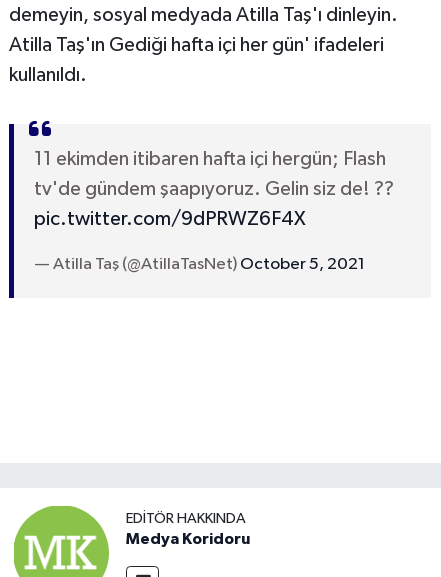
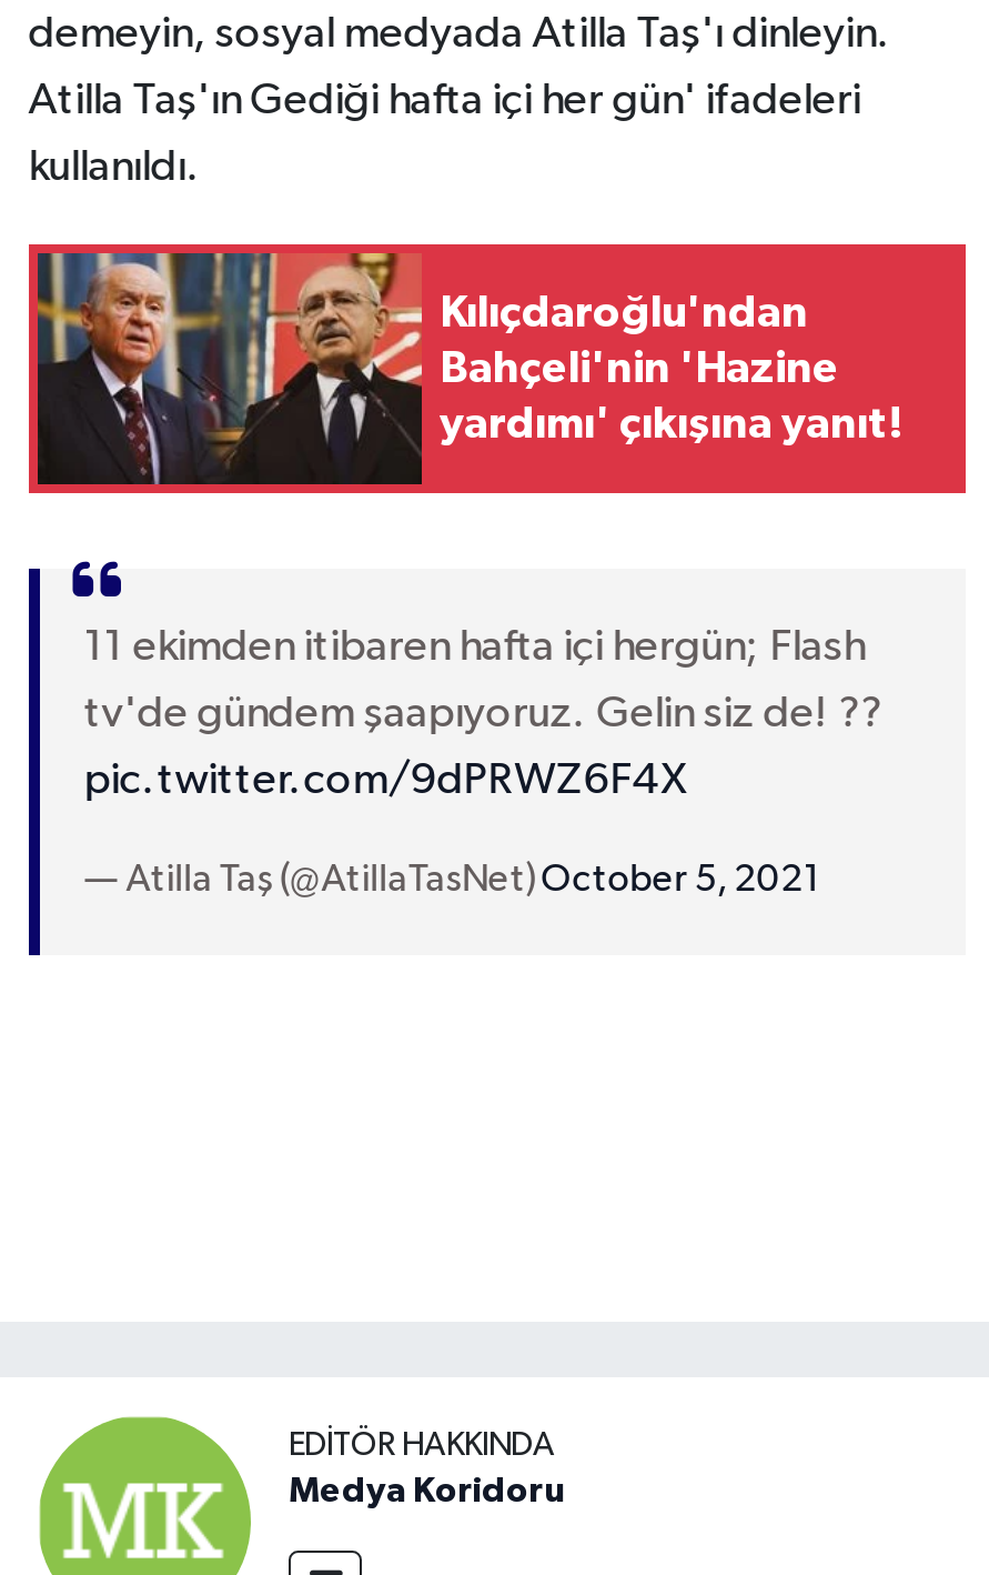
none -> [27,242,968,495] [image] | Kılıçdaroğlu'ndan | Bahçeli'nin 'Hazine | yardımı' çıkışına yanıt!

